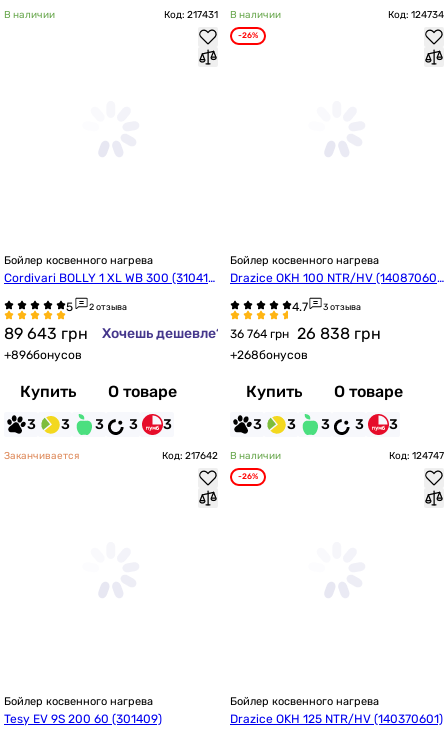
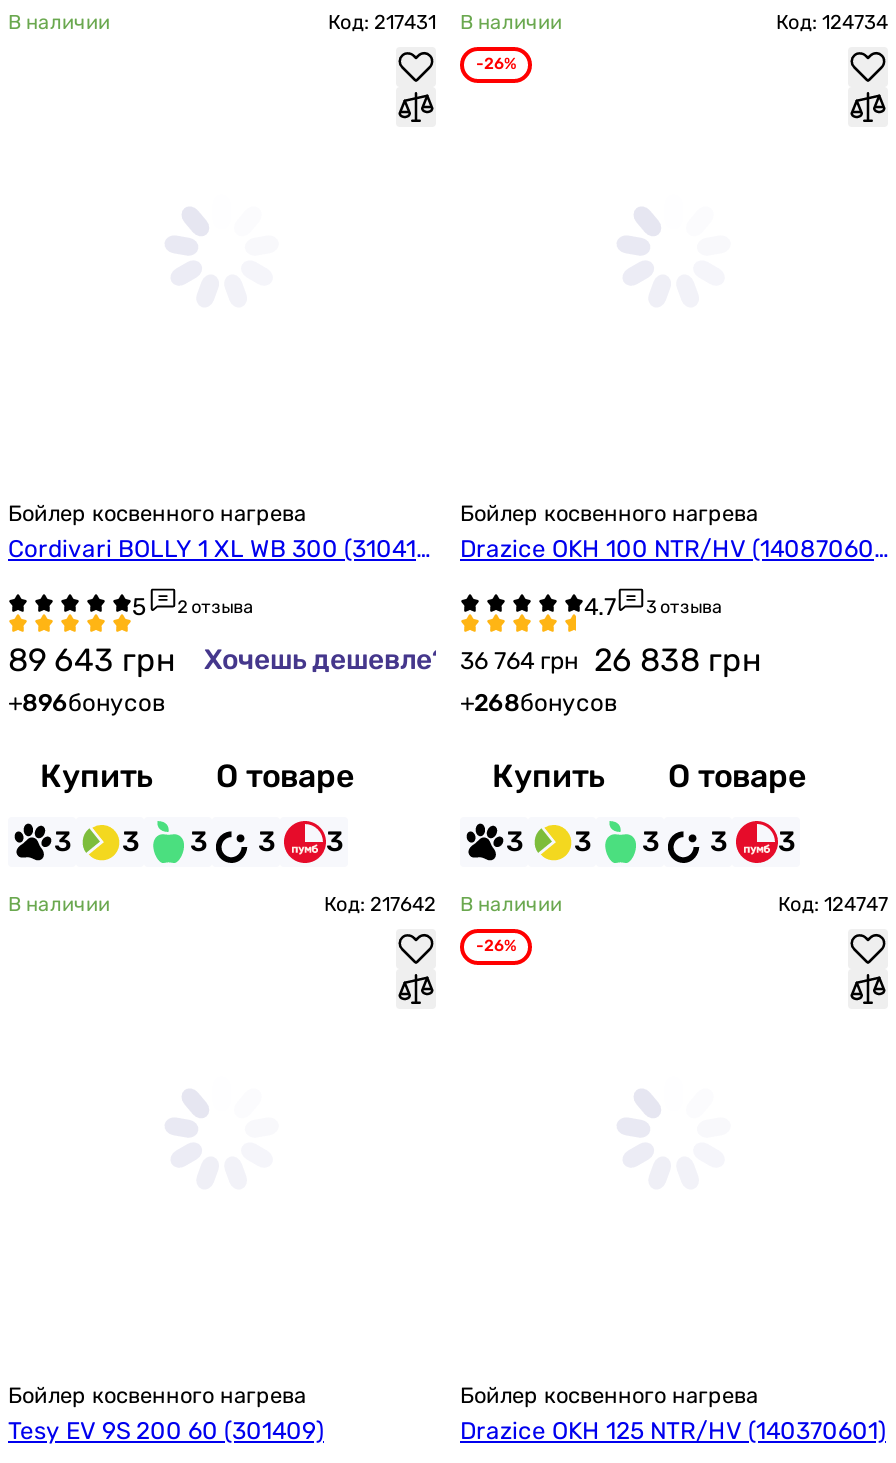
[4,450,79,462] Заканчивается -> [8,893,110,917] В наличии

